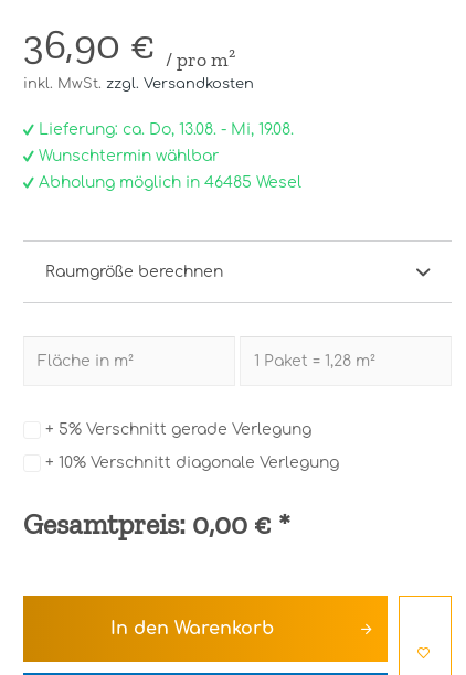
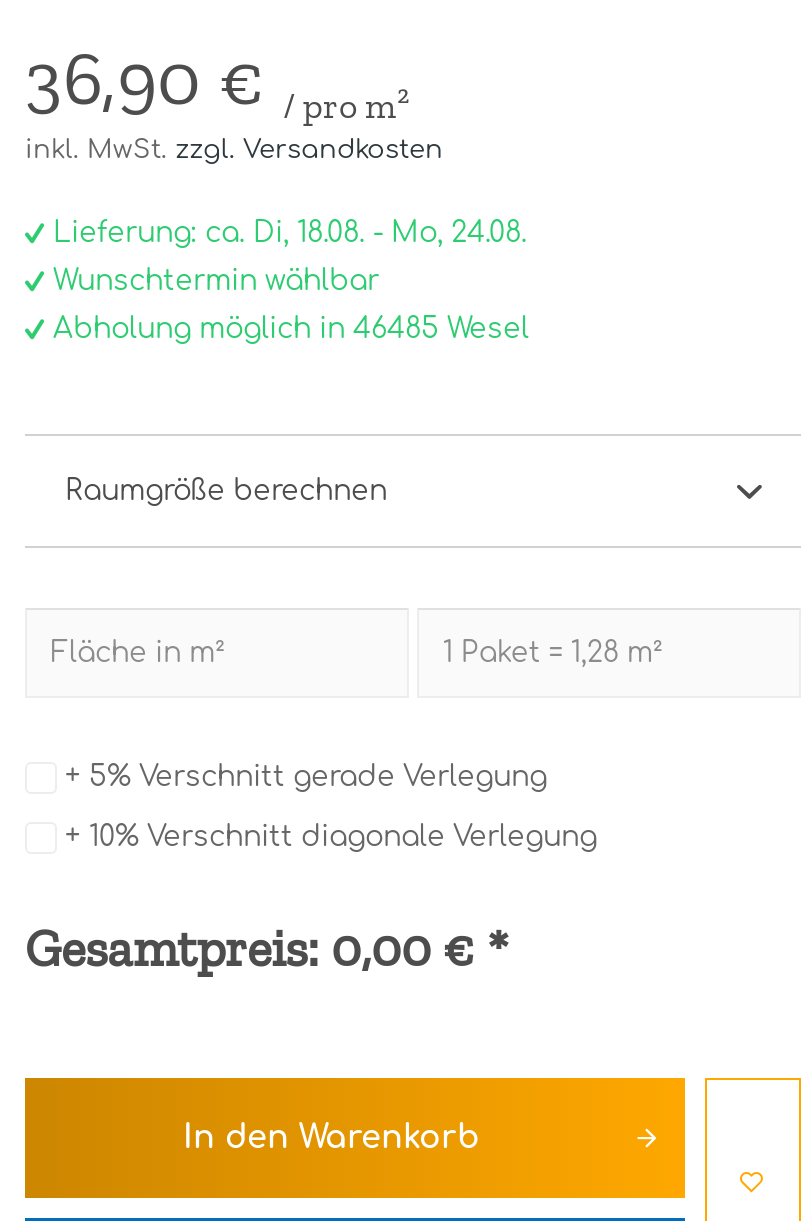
[34,121,294,138] Lieferung: ca. Do, 13.08. - Mi, 19.08. -> [45,218,527,248] Lieferung: ca. Di, 18.08. - Mo, 24.08.

